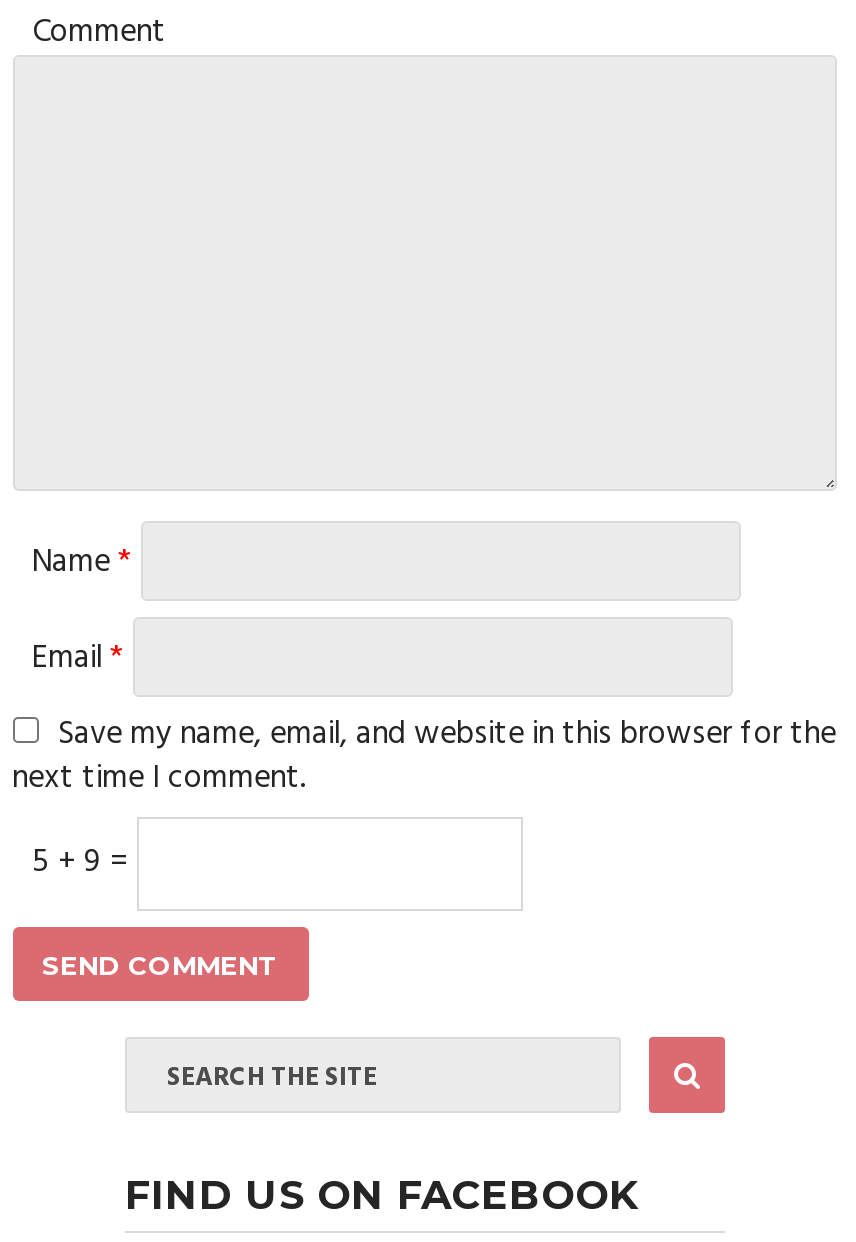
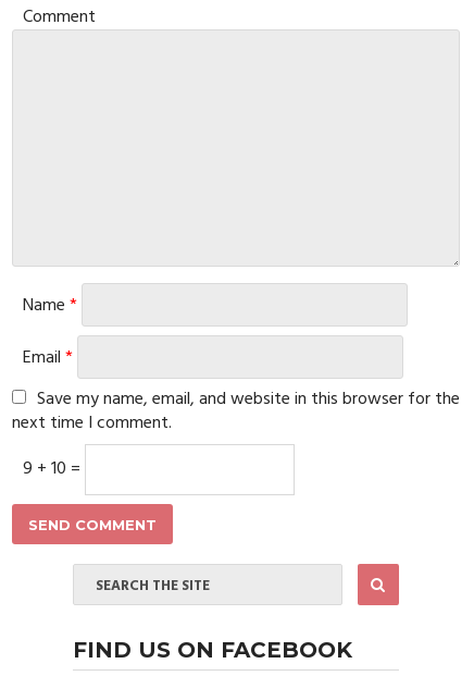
[32,837,136,889] 5 + 9 = -> [22,455,84,484] 9 + 10 =

